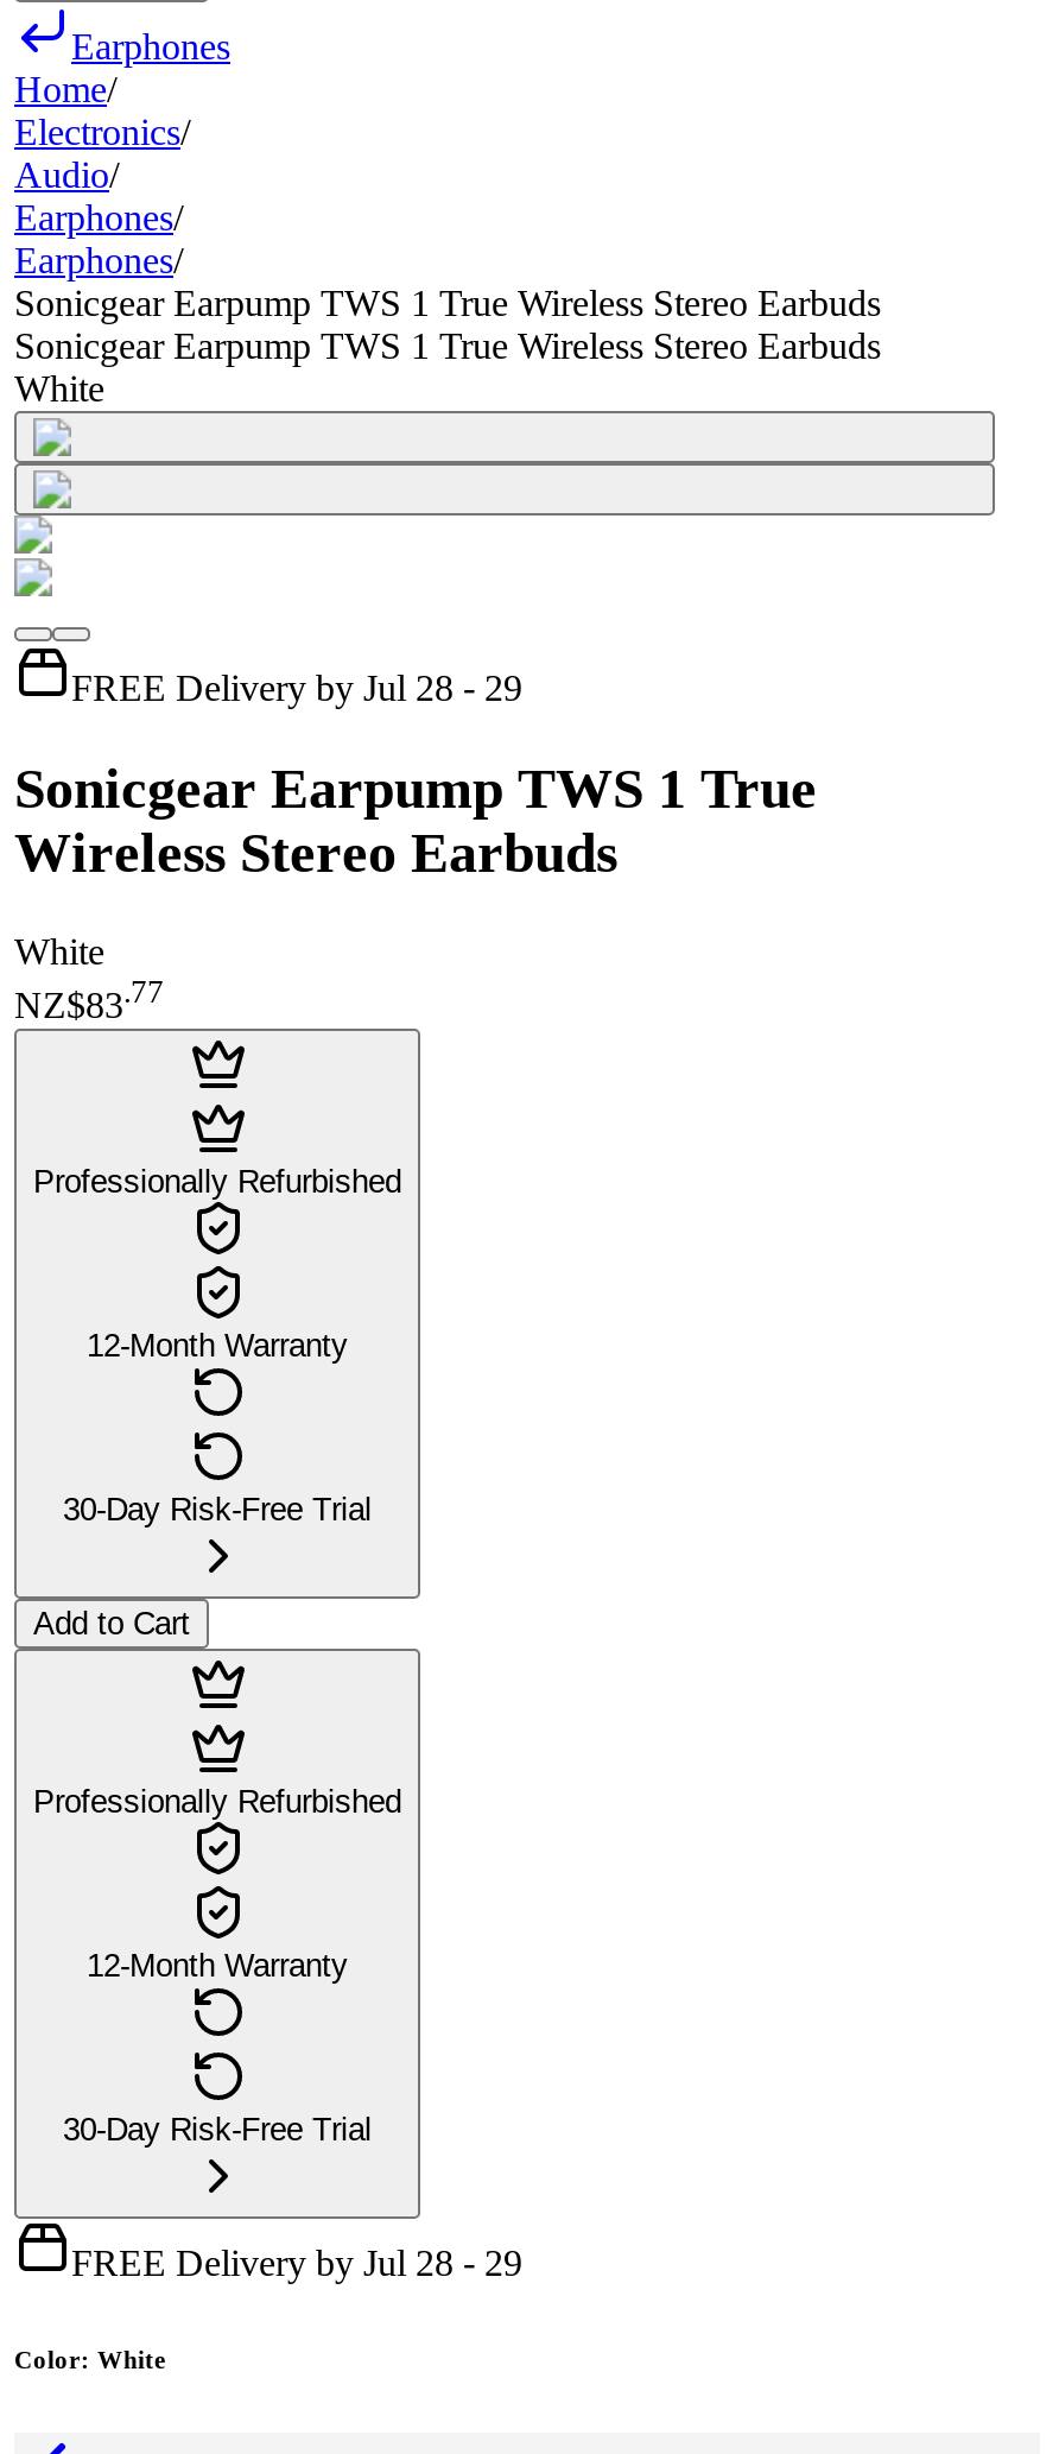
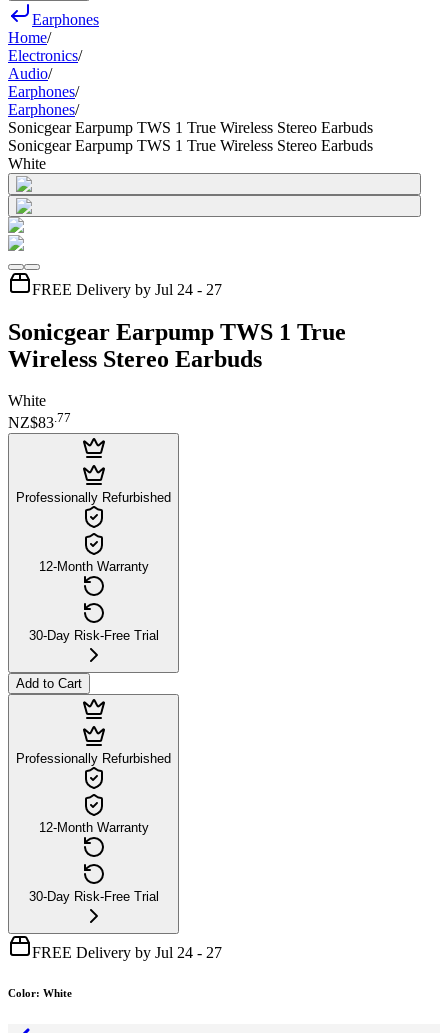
[71,667,522,707] FREE Delivery by Jul 28 - 29 -> [32,281,222,298] FREE Delivery by Jul 24 - 27
[71,2242,522,2282] FREE Delivery by Jul 28 - 29 -> [32,944,222,961] FREE Delivery by Jul 24 - 27

